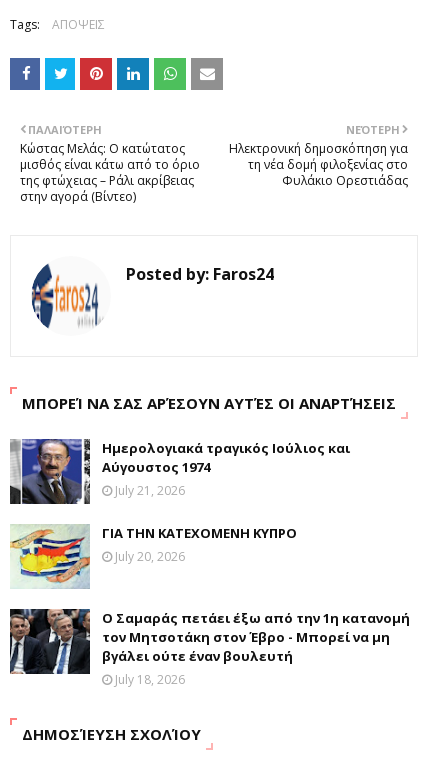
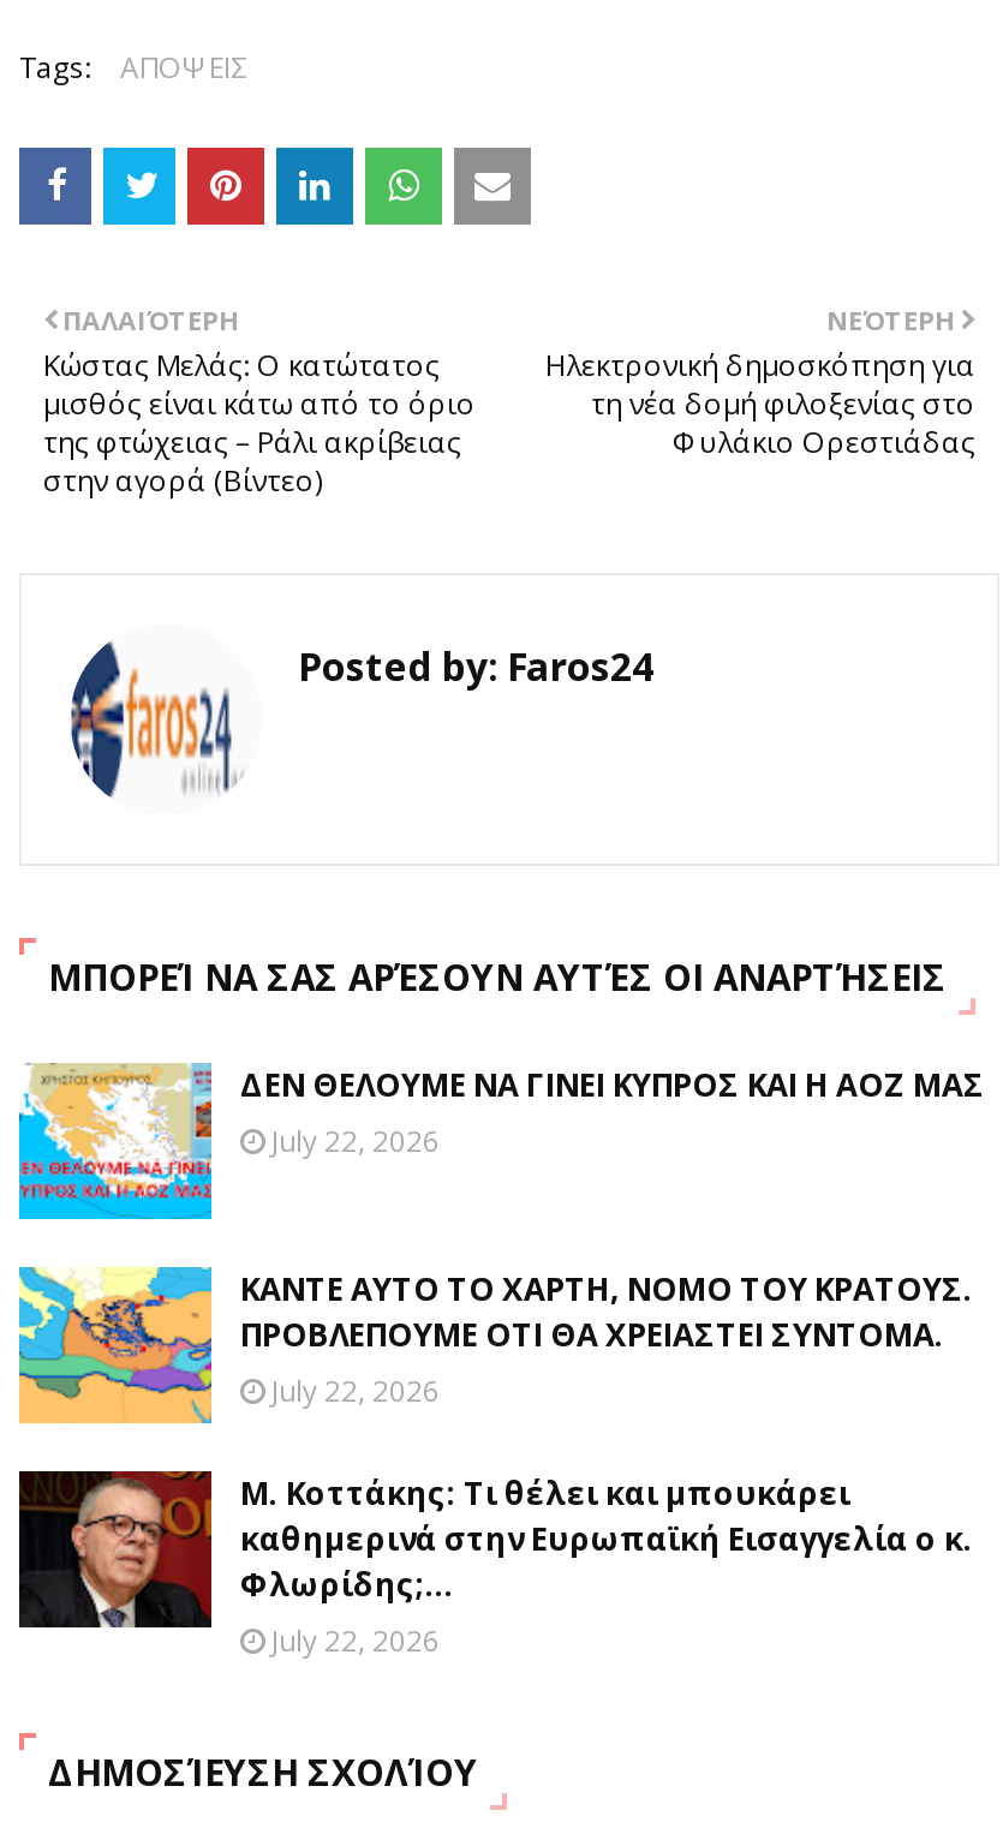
[9,438,350,505] [image] | Ημερολογιακά τραγικός Ιούλιος και | Αύγουστος 1974 | July 21, 2026 -> [17,1063,985,1221] [image] | ΔΕΝ ΘΕΛΟΥΜΕ ΝΑ ΓΙΝΕΙ ΚΥΠΡΟΣ ΚΑΙ Η ΑΟΖ ΜΑΣ | July 22, 2026
[9,524,297,589] [image] | ΓΙΑ ΤΗΝ ΚΑΤΕΧΟΜΕΝΗ ΚΥΠΡΟ | July 20, 2026 -> [17,1265,973,1426] [image] | ΚΑΝΤΕ ΑΥΤΟ ΤΟ ΧΑΡΤΗ, ΝΟΜΟ ΤΟΥ ΚΡΑΤΟΥΣ. | ΠΡΟΒΛΕΠΟΥΜΕ ΟΤΙ ΘΑ ΧΡΕΙΑΣΤΕΙ ΣΥΝΤΟΜΑ. | July 22, 2026
[9,608,410,688] [image] | Ο Σαμαράς πετάει έξω από την 1η κατανομή | τον Μητσοτάκη στον Έβρο - Μπορεί να μη | βγάλει ούτε έναν βουλευτή | July 18, 2026 -> [17,1469,973,1662] [image] | Μ. Κοττάκης: Τι θέλει και μπουκάρει | καθημερινά στην Ευρωπαϊκή Εισαγγελία ο κ. | Φλωρίδης;... | July 22, 2026

